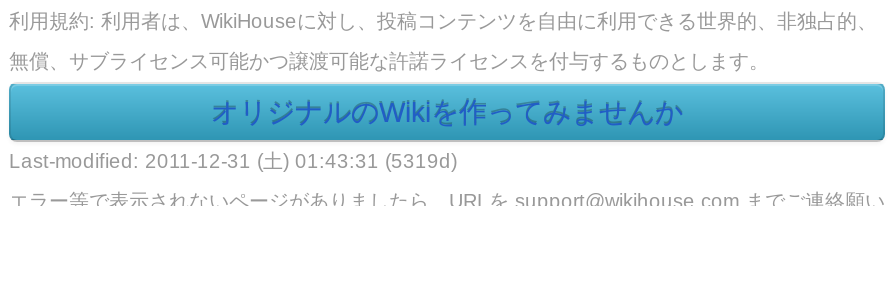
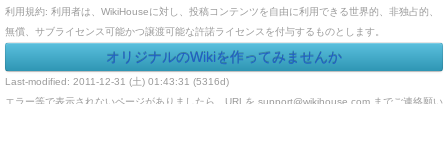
[9,150,457,172] Last-modified: 2011-12-31 (土) 01:43:31 (5319d) -> [5,76,229,87] Last-modified: 2011-12-31 (土) 01:43:31 (5316d)

